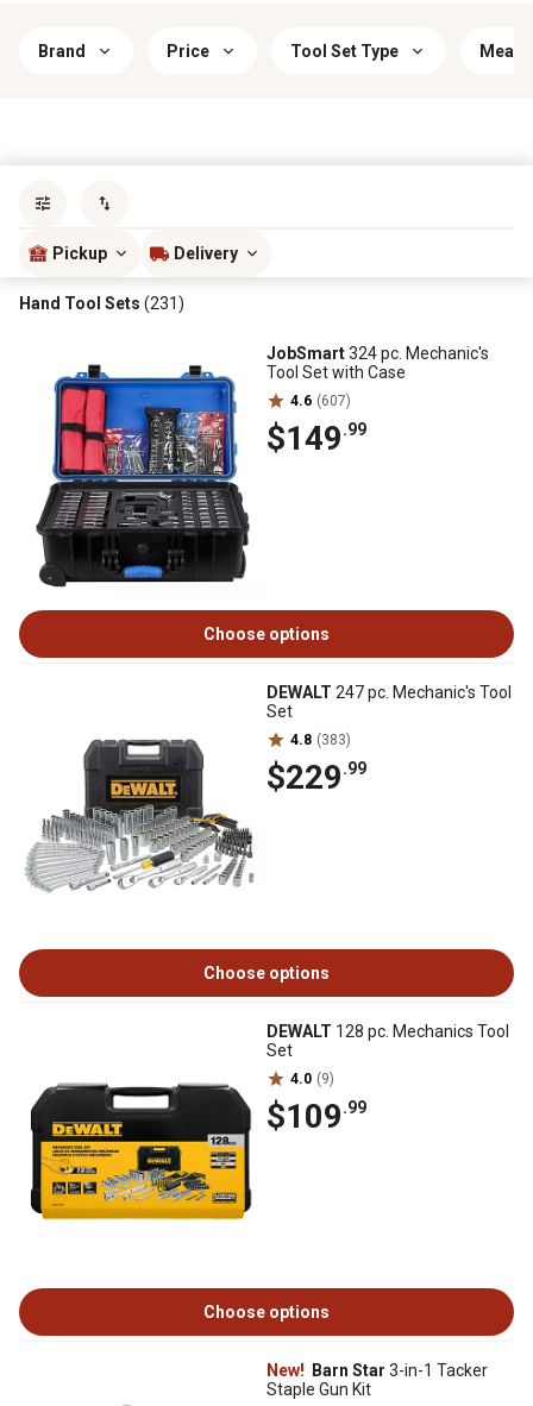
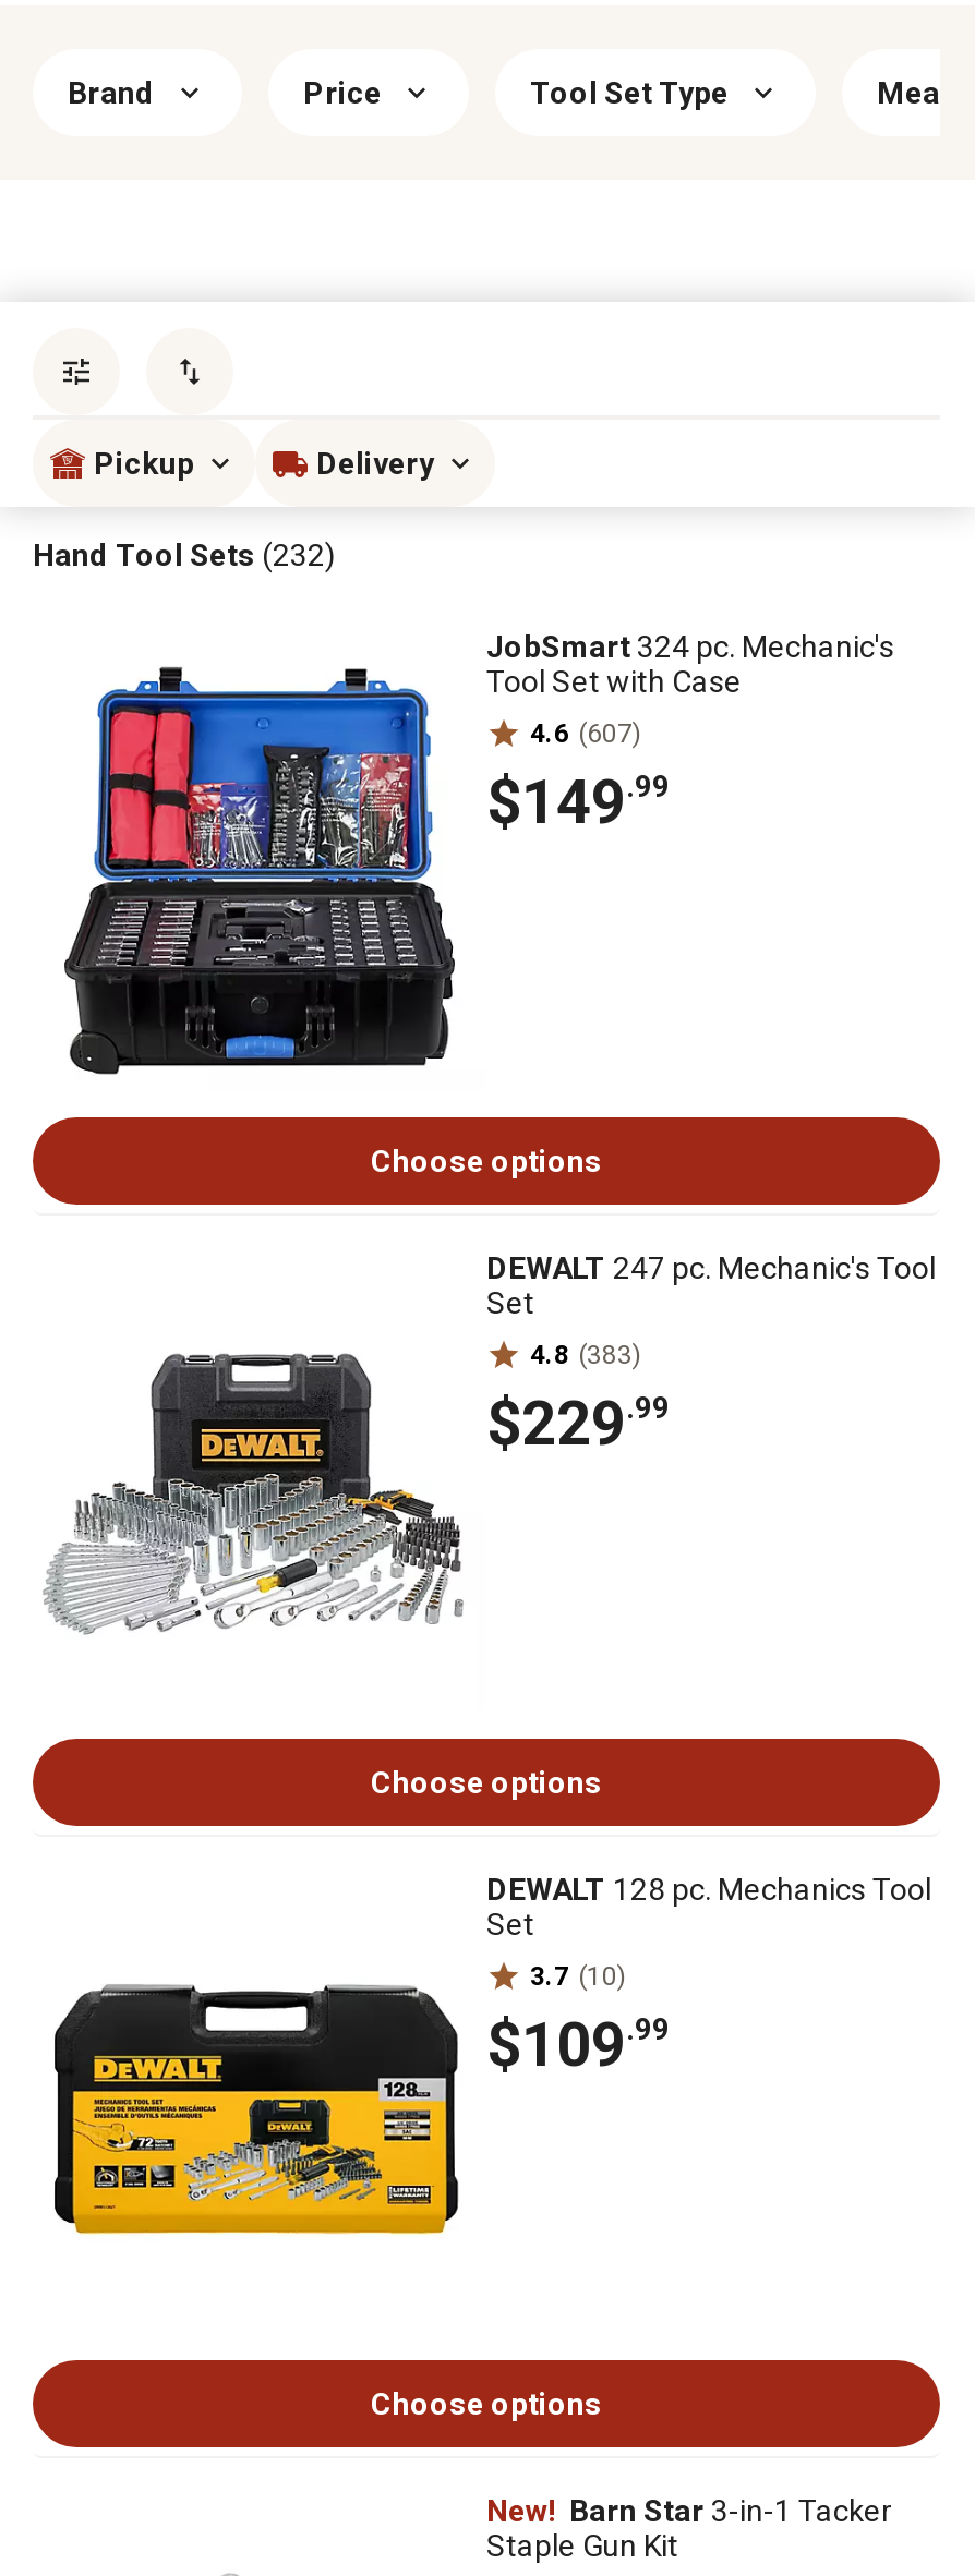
[19,294,184,313] Hand Tool Sets (231) -> [33,537,336,572] Hand Tool Sets (232)
[290,1071,334,1087] 4.0 (9) -> [530,1961,626,1992] 3.7 (10)

